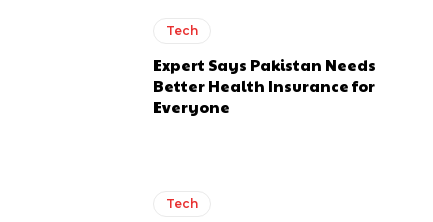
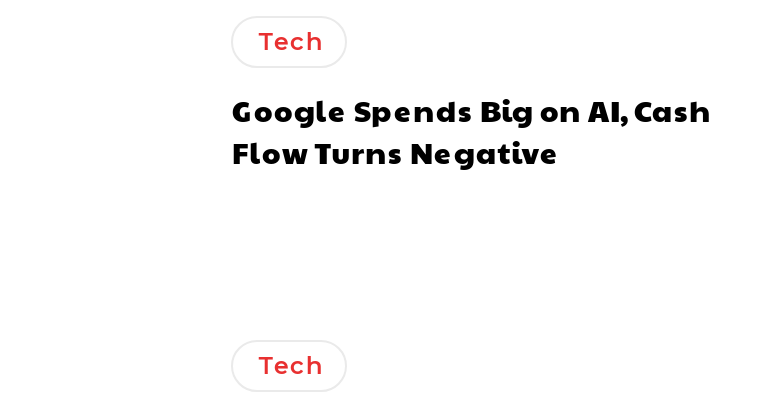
[153,54,376,117] Expert Says Pakistan Needs | Better Health Insurance for | Everyone -> [232,88,712,172] Google Spends Big on AI, Cash | Flow Turns Negative

